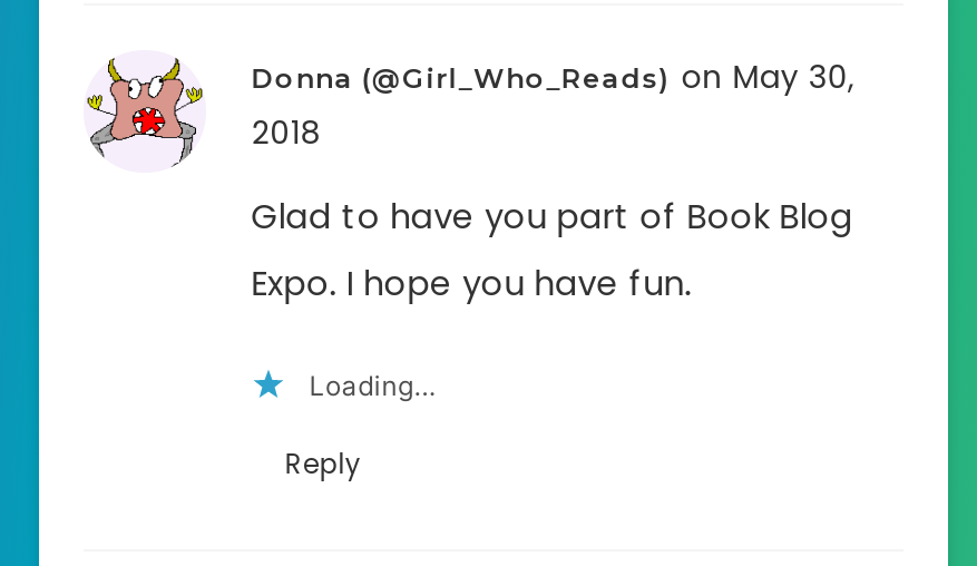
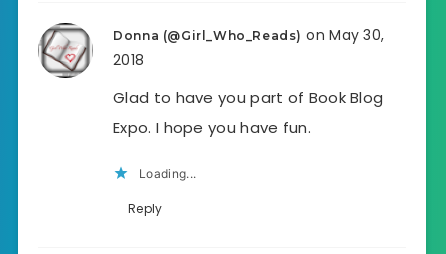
[86,50,204,173] [image] -> [38,22,93,79] [image]

